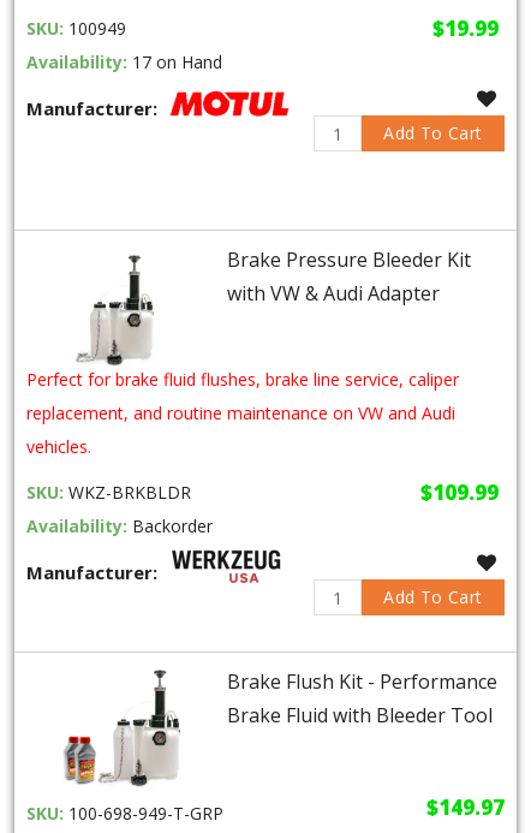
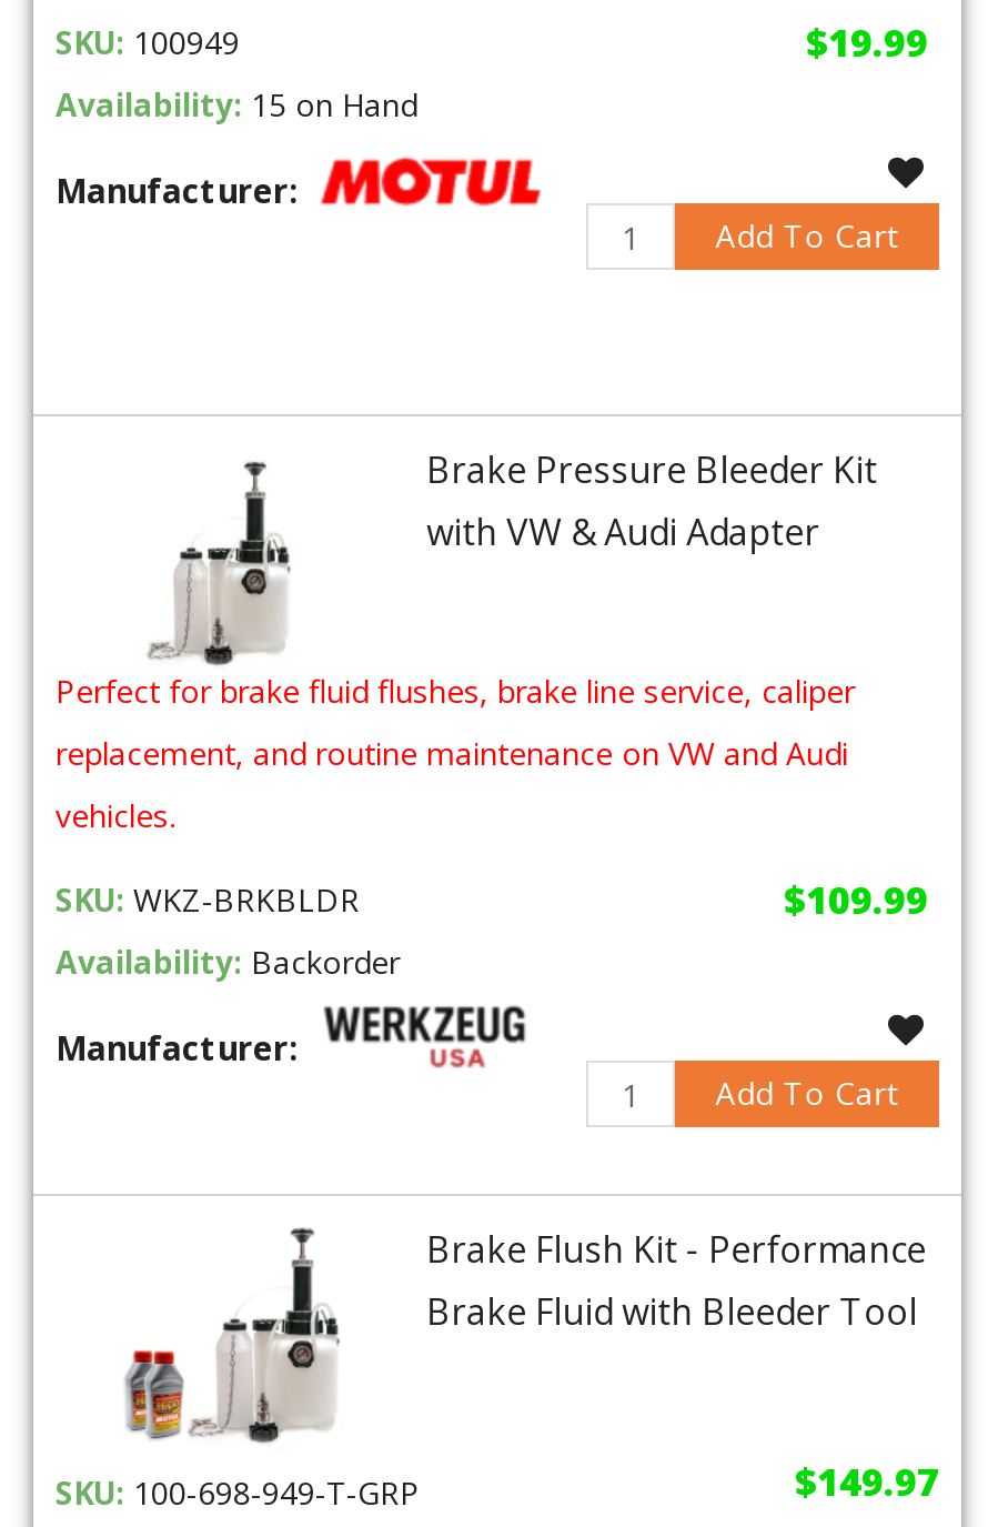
[26,50,222,73] Availability: 17 on Hand -> [56,83,417,125] Availability: 15 on Hand

